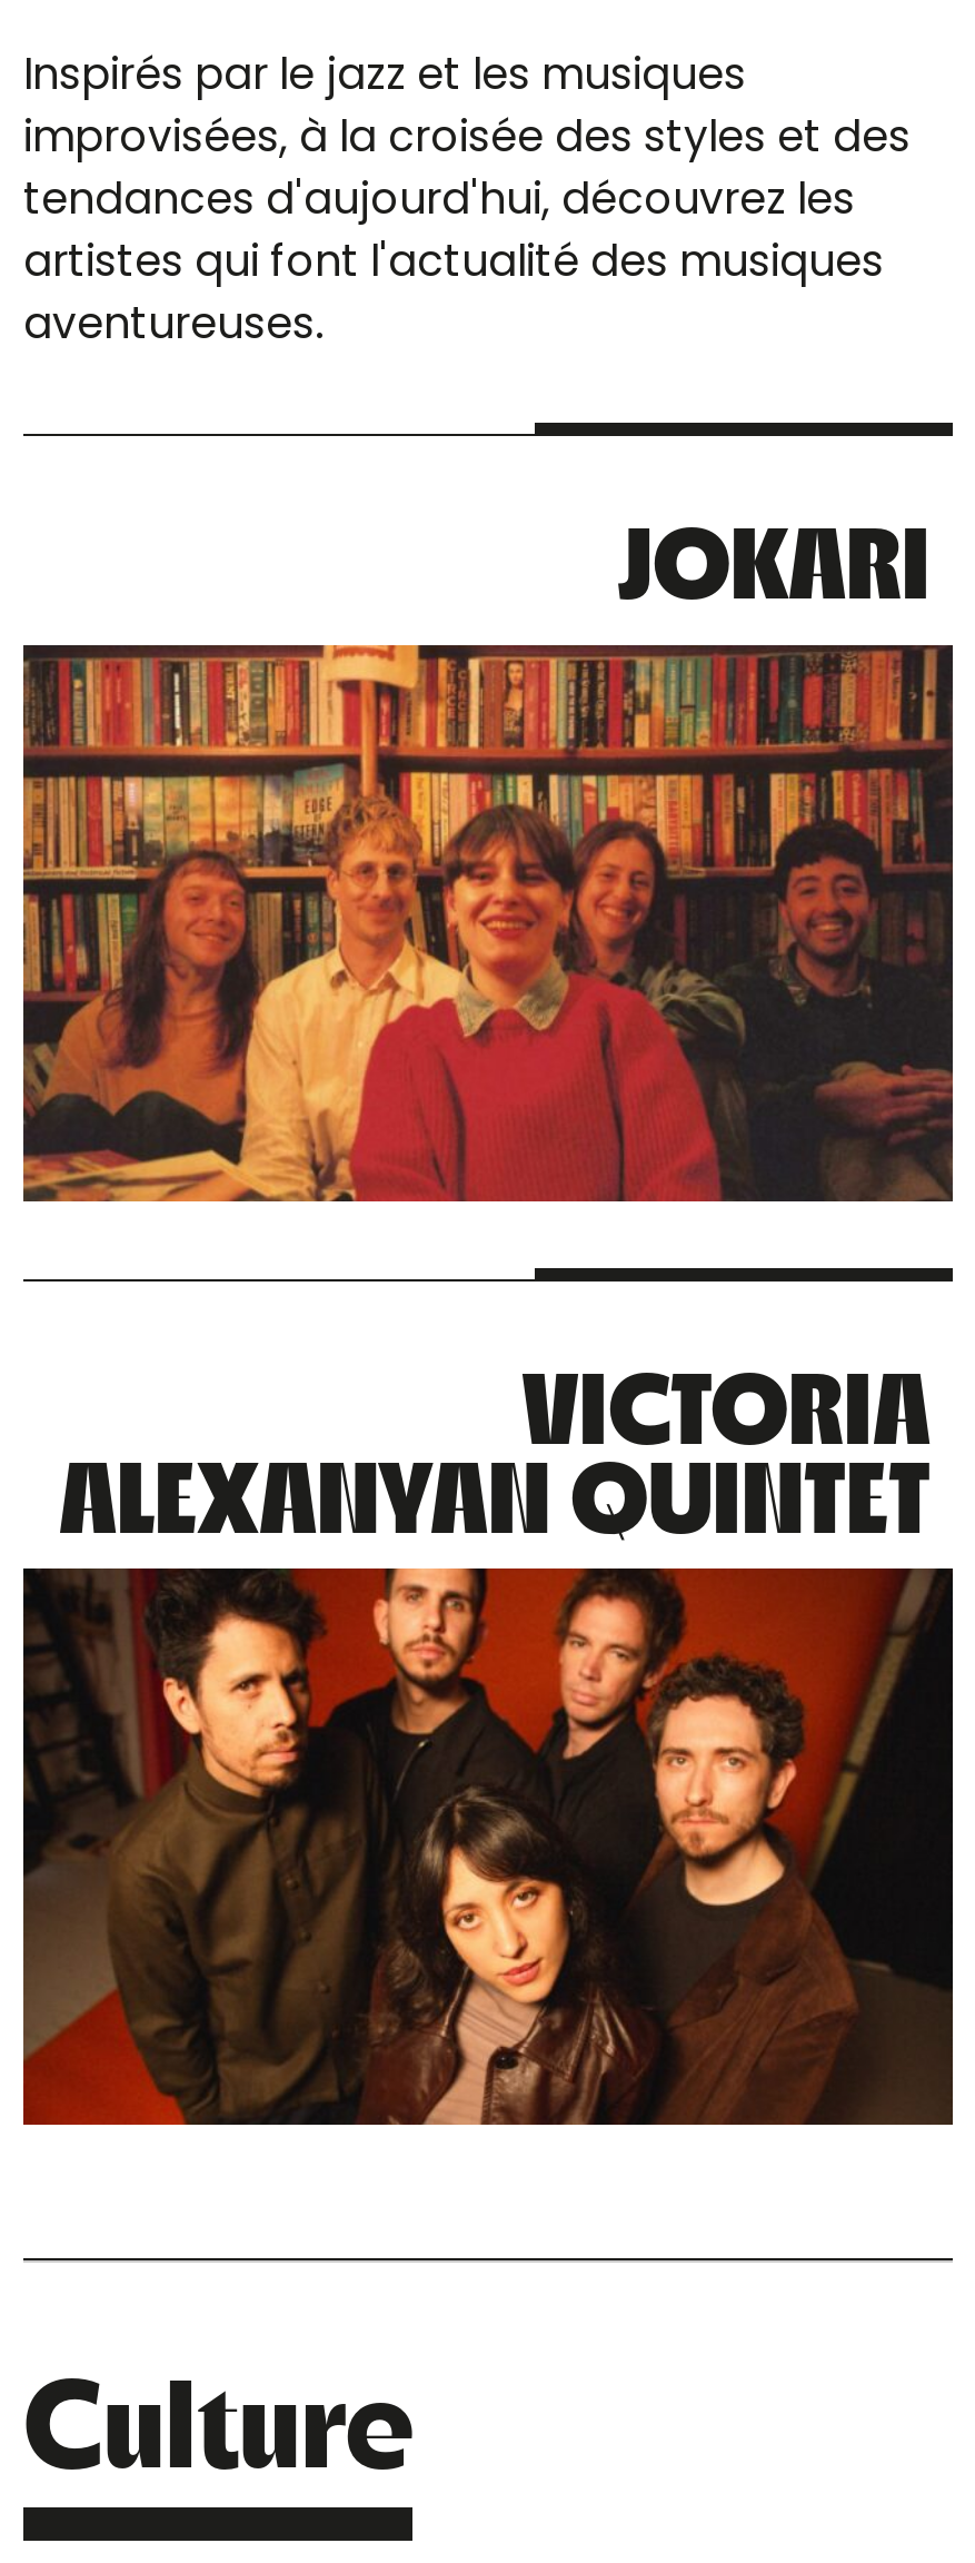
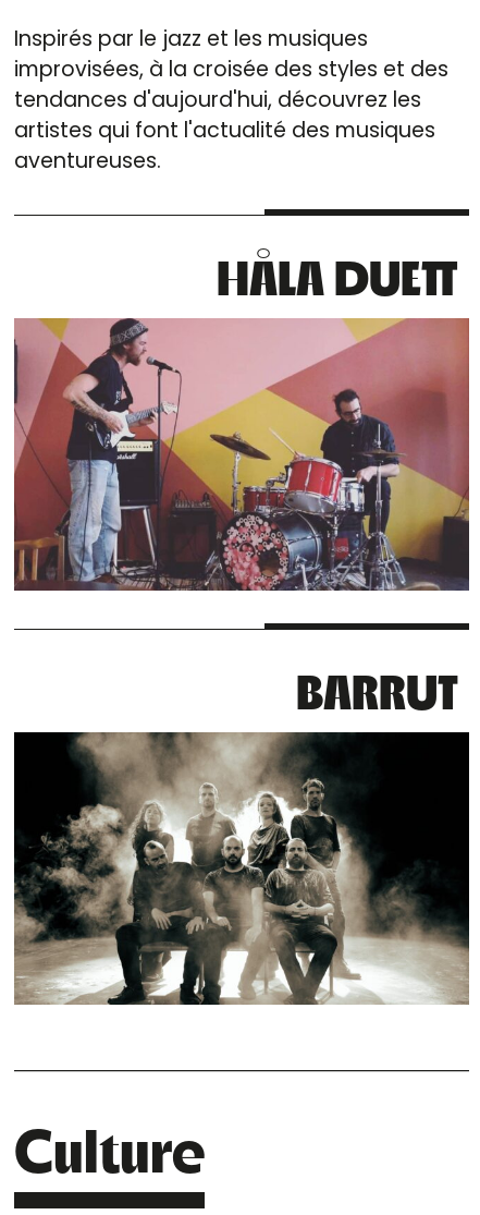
[617,498,931,619] JOKARI -> [217,246,458,305] HÅLA DUETT
[21,643,955,1204] [image] -> [13,317,470,591] [image]
[59,1344,931,1553] VICTORIA | ALEXANYAN QUINTET -> [296,660,458,719] BARRUT
[21,1571,953,2127] [image] -> [14,762,469,1006] [image]

